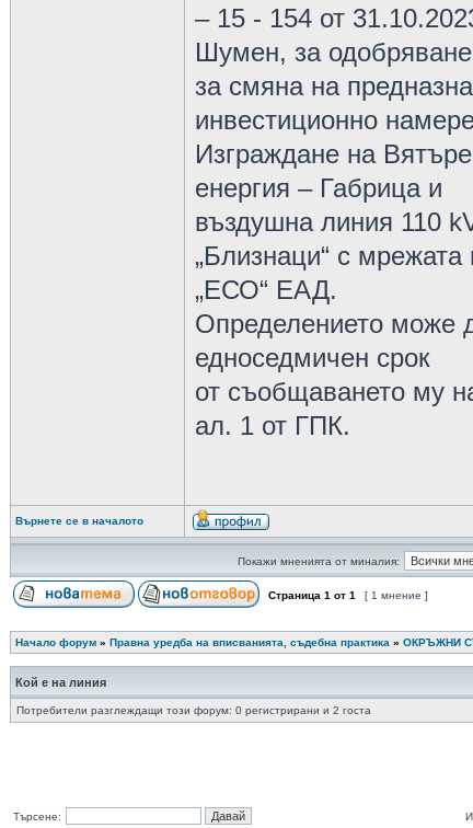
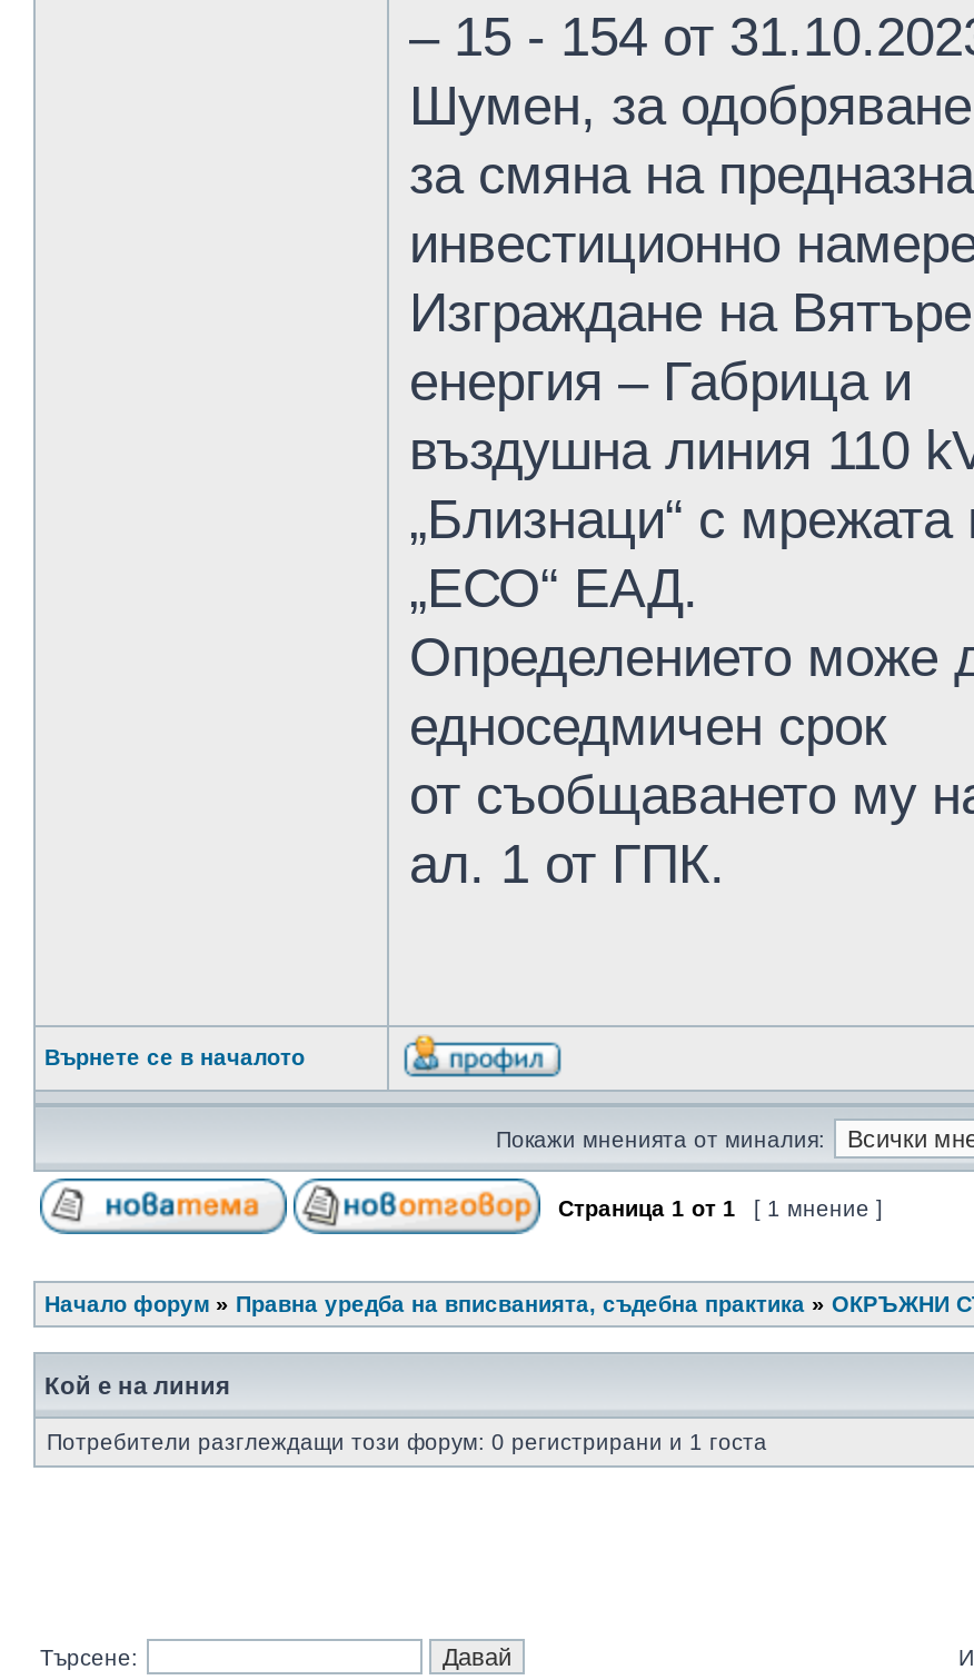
[16,704,371,716] Потребители разглеждащи този форум: 0 регистрирани и 2 госта -> [47,1430,767,1454] Потребители разглеждащи този форум: 0 регистрирани и 1 госта

